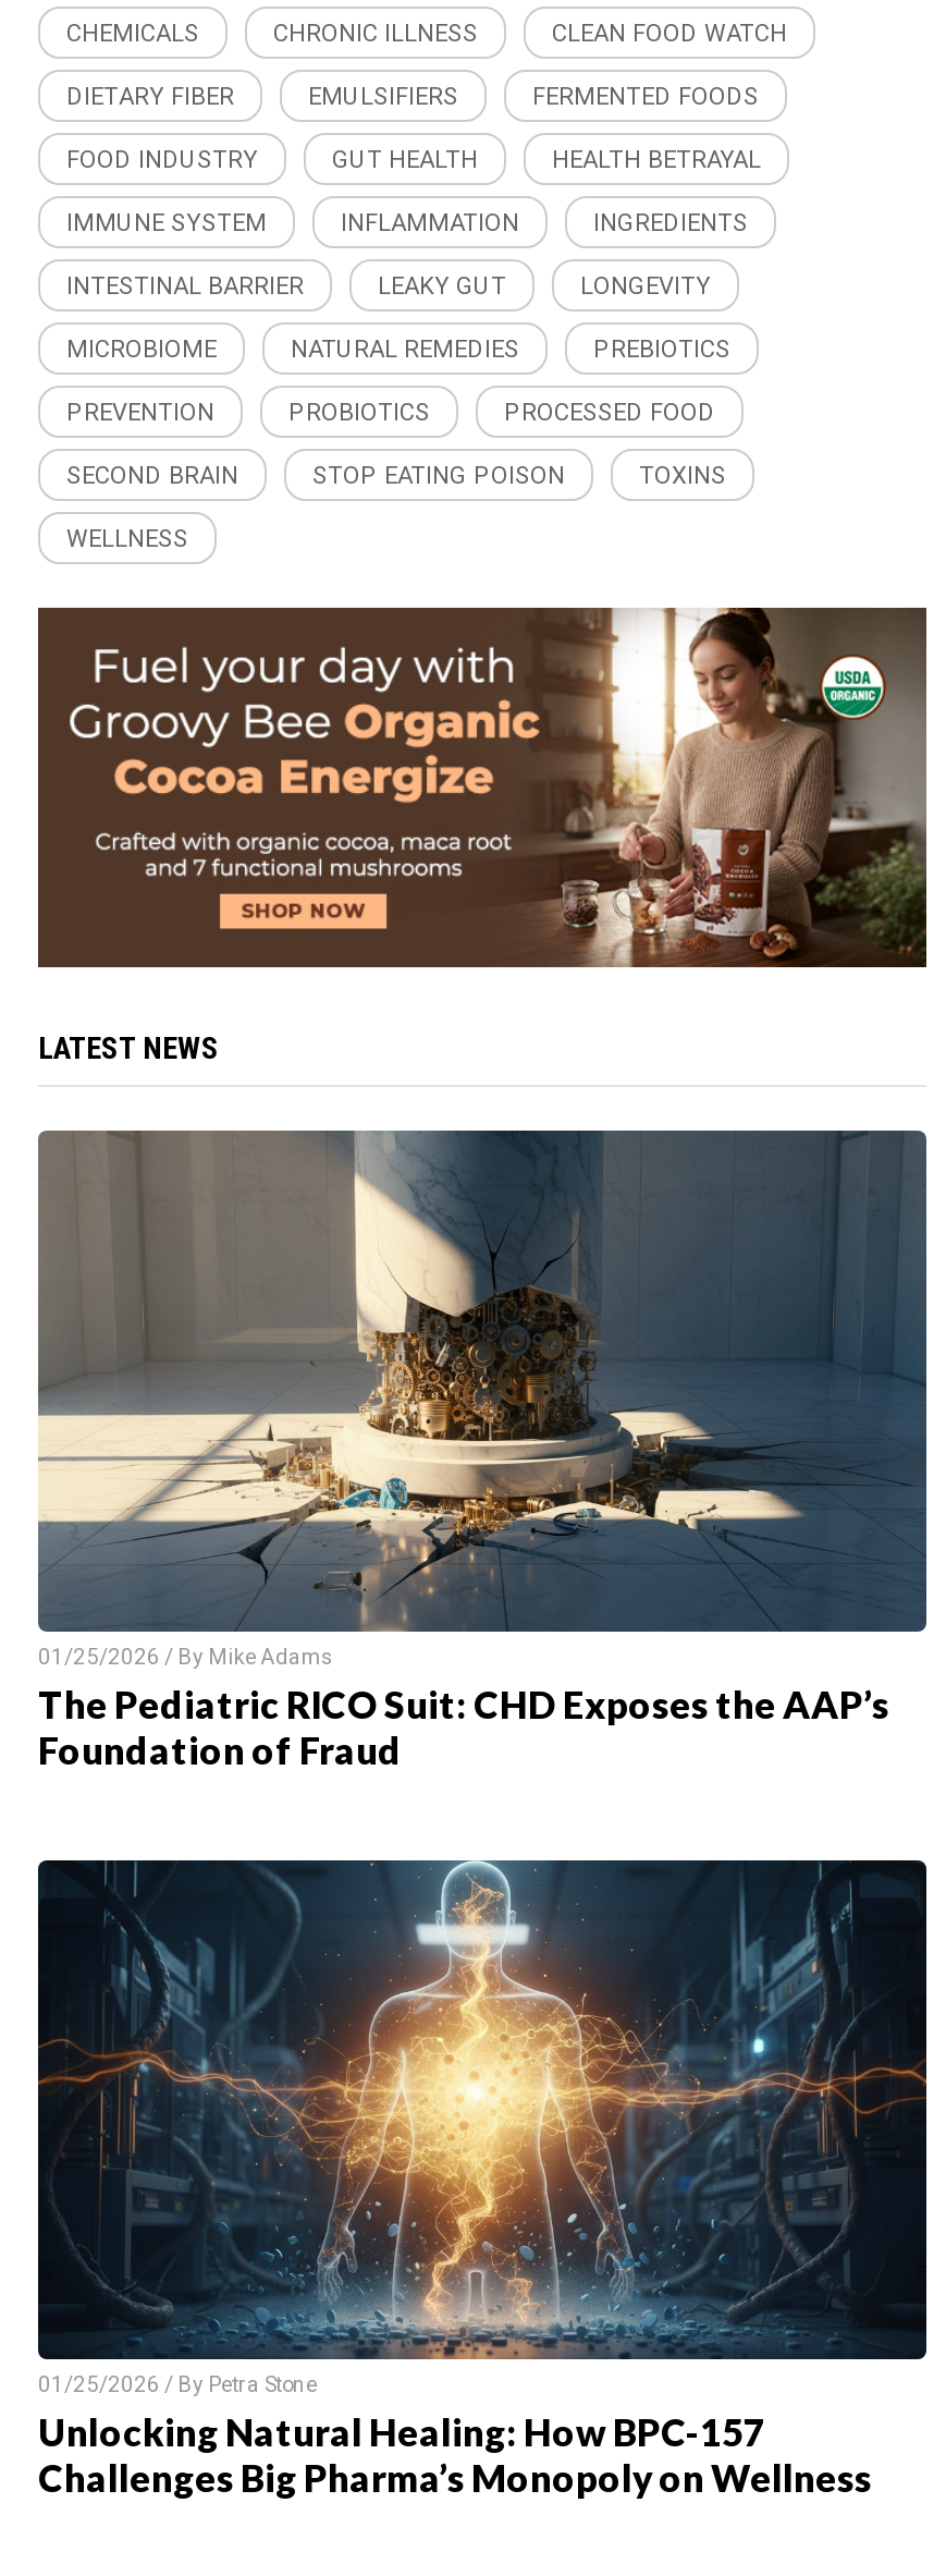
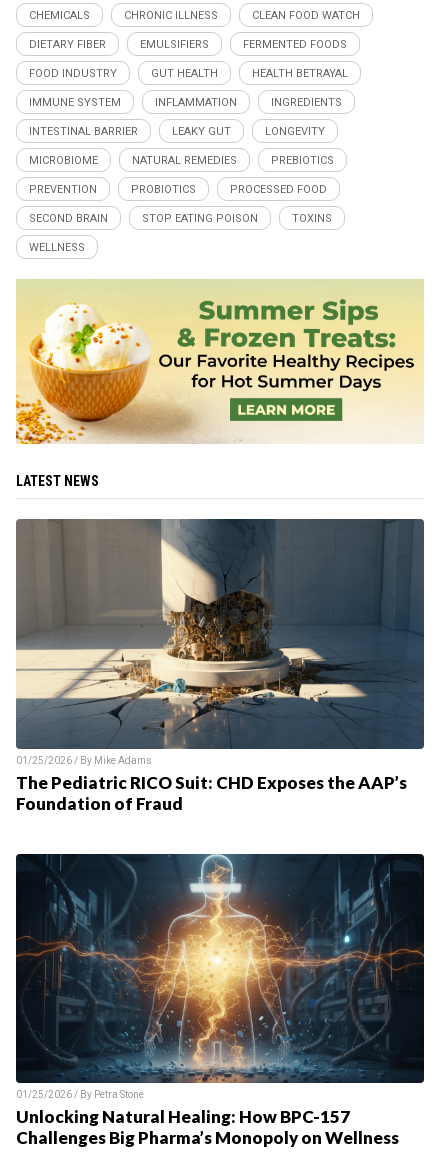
[36,606,929,969] [image] -> [15,279,424,445] [image]

